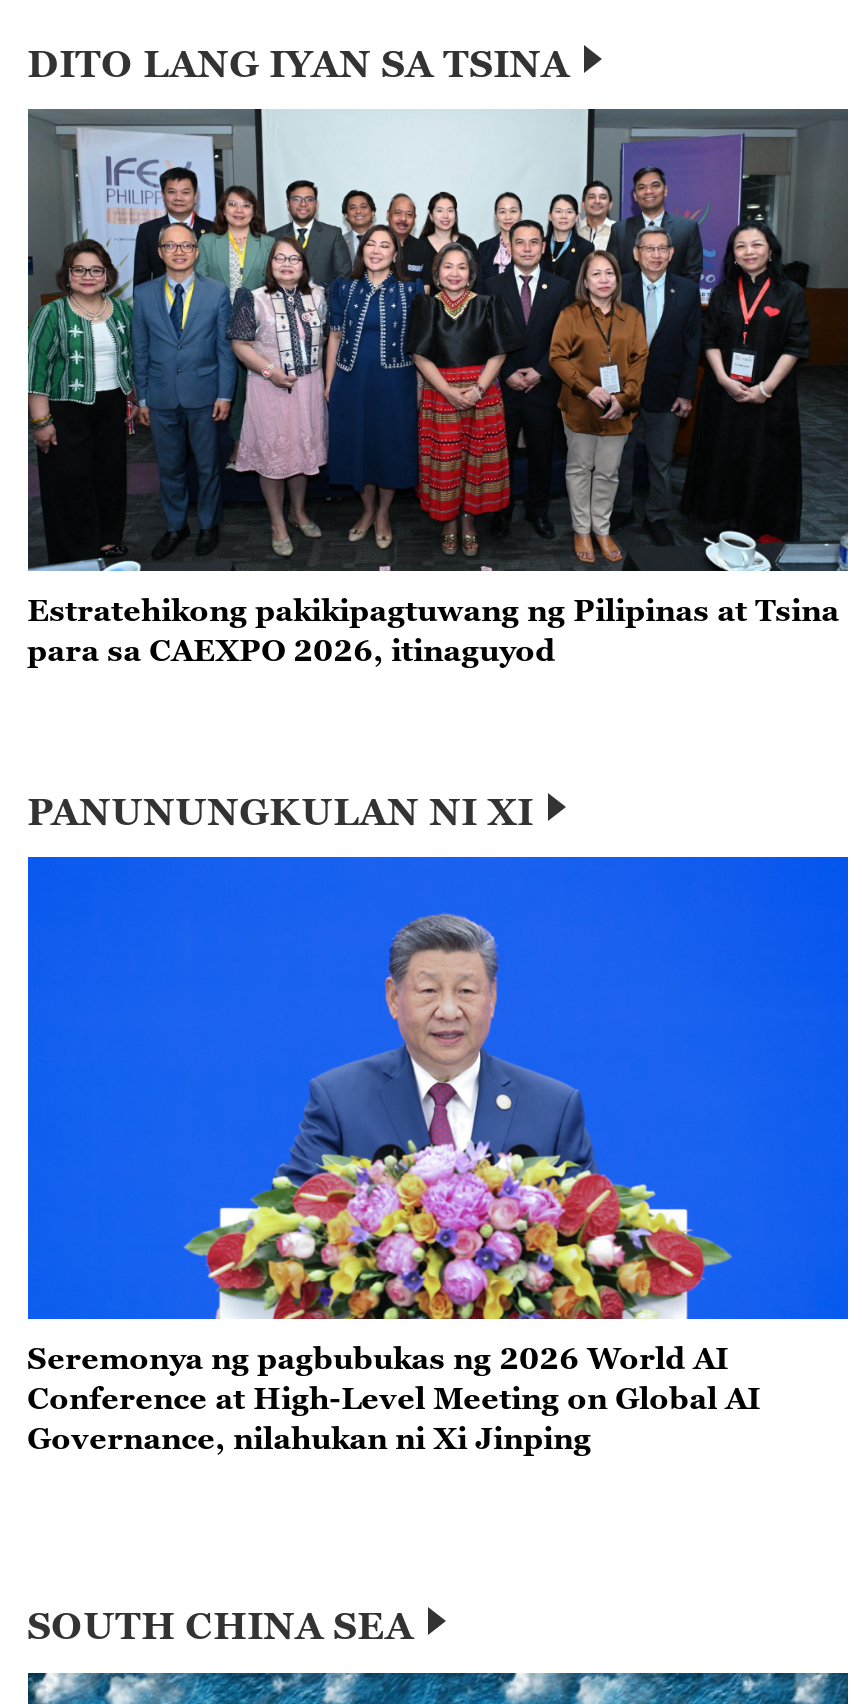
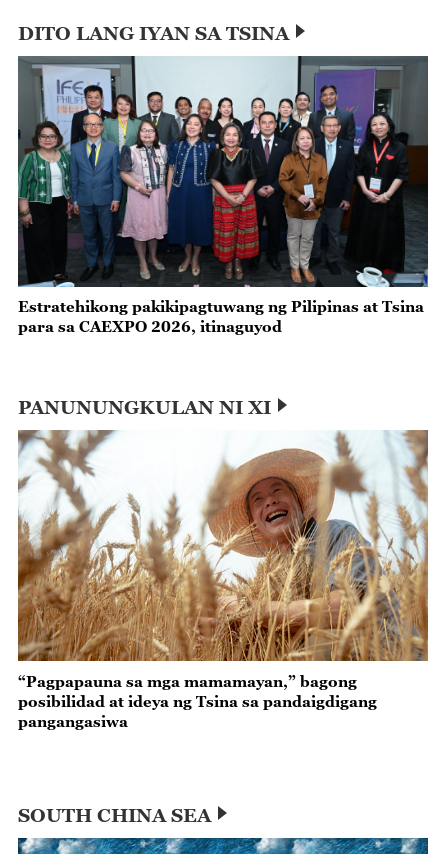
[26,855,850,1455] [image] | Seremonya ng pagbubukas ng 2026 World AI | Conference at High-Level Meeting on Global AI | Governance, nilahukan ni Xi Jinping -> [17,429,429,729] [image] | “Pagpapauna sa mga mamamayan,” bagong | posibilidad at ideya ng Tsina sa pandaigdigang | pangangasiwa

